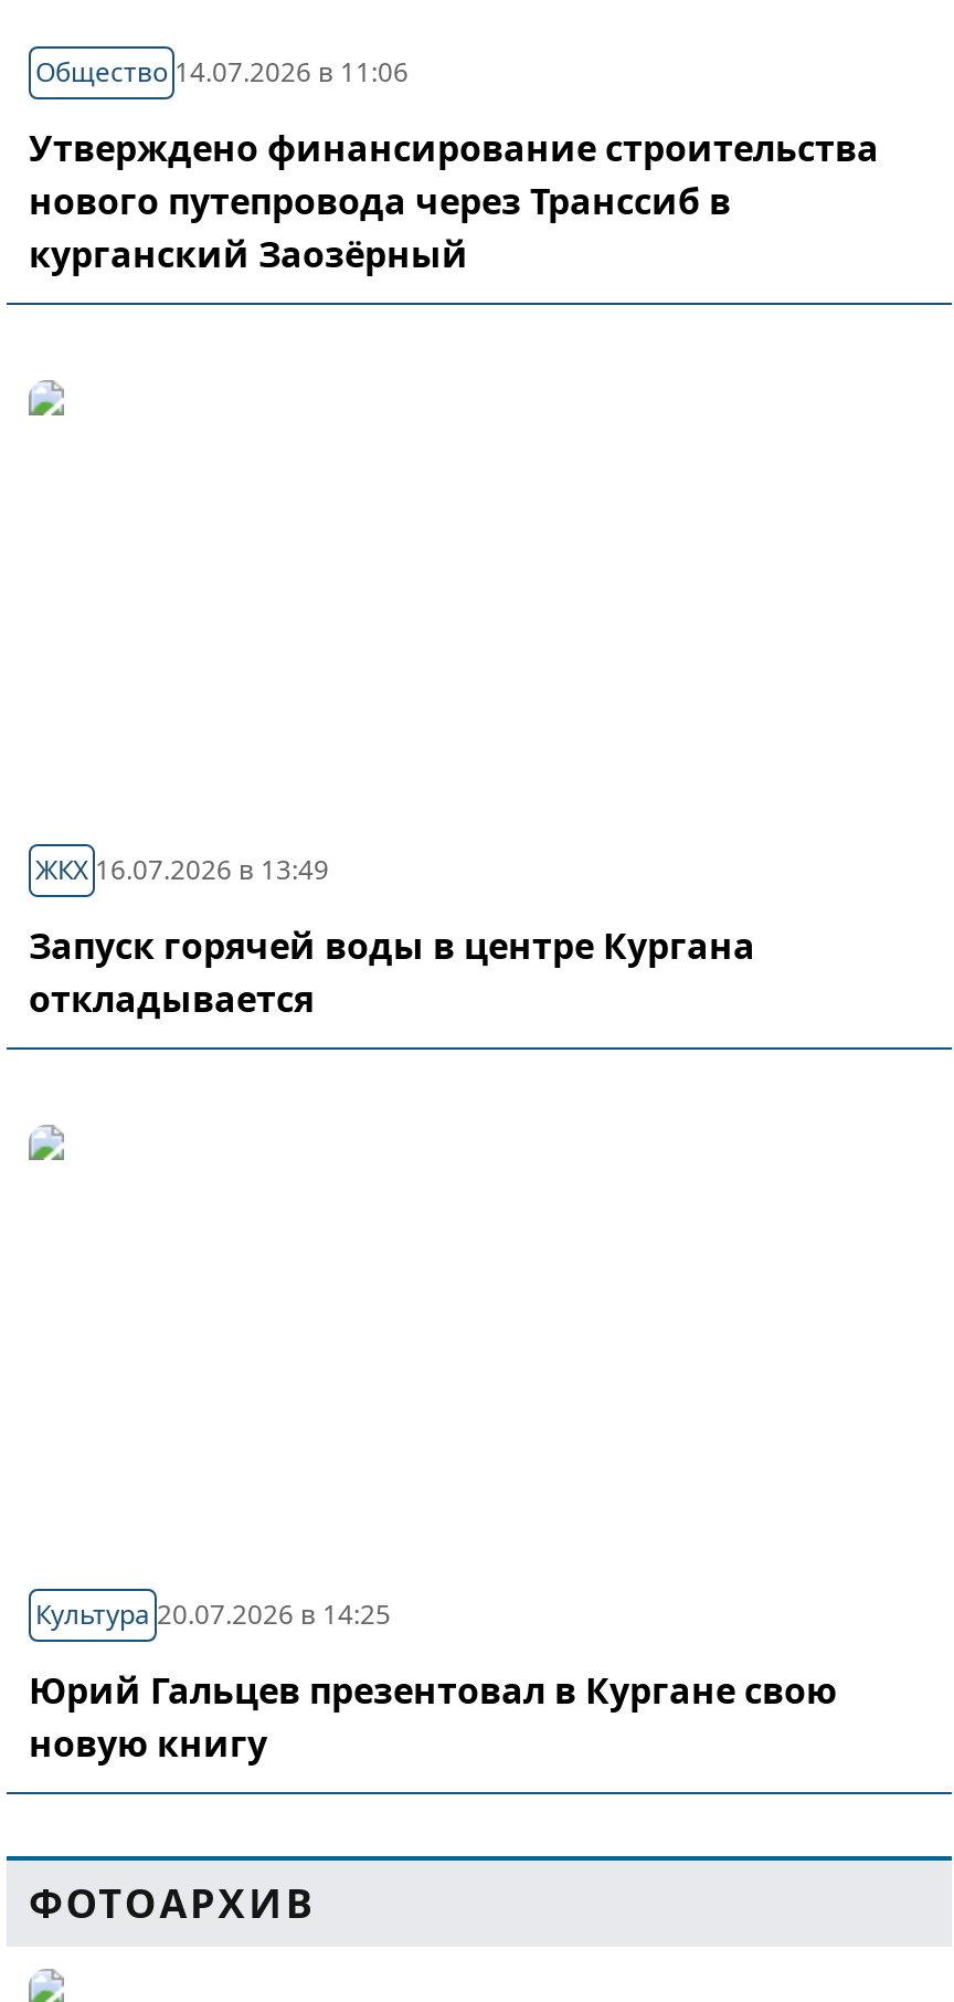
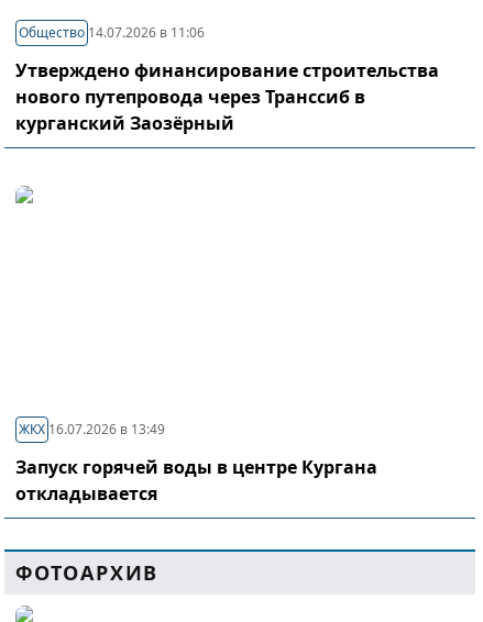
[29,1595,837,1768] Культура 20.07.2026 в 14:25 | Юрий Гальцев презентовал в Кургане свою | новую книгу -> none

